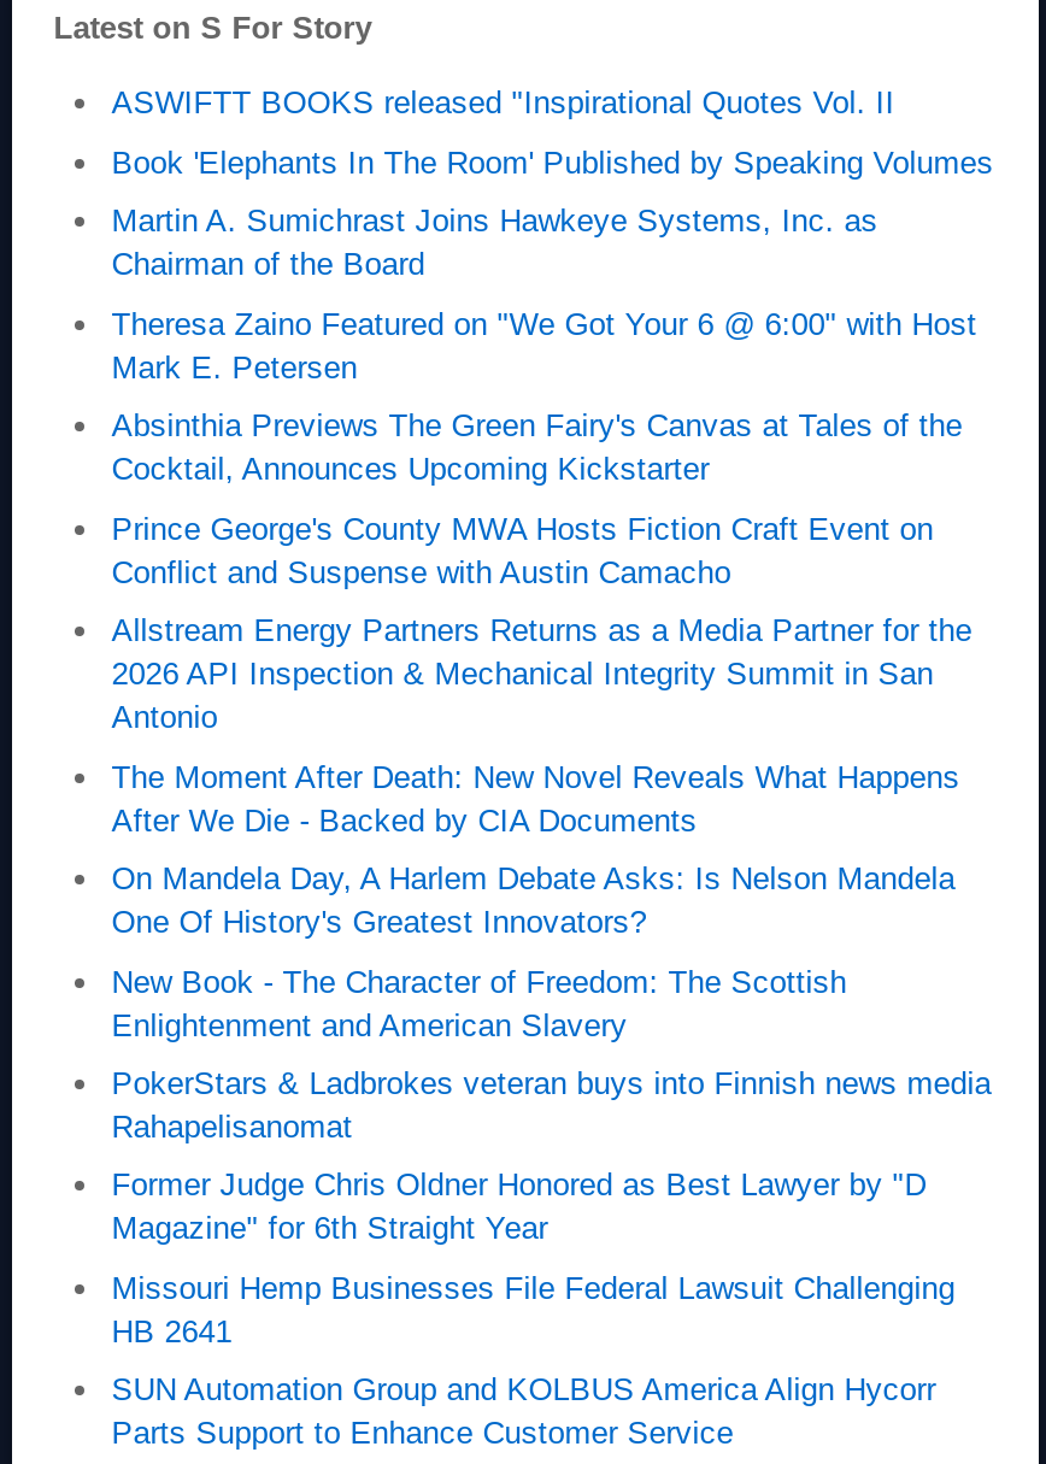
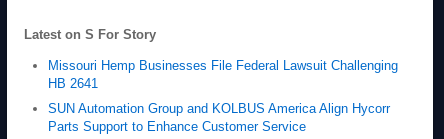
[111,85,993,1247] ASWIFTT BOOKS released "Inspirational Quotes Vol. II | Book 'Elephants In The Room' Published by Speaking Volumes | Martin A. Sumichrast Joins Hawkeye Systems, Inc. as | Chairman of the Board | Theresa Zaino Featured on "We Got Your 6 @ 6:00" with Host | Mark E. Petersen | Absinthia Previews The Green Fairy's Canvas at Tales of the | Cocktail, Announces Upcoming Kickstarter | Prince George's County MWA Hosts Fiction Craft Event on | Conflict and Suspense with Austin Camacho | Allstream Energy Partners Returns as a Media Partner for the | 2026 API Inspection & Mechanical Integrity Summit in San | Antonio | The Moment After Death: New Novel Reveals What Happens | After We Die - Backed by CIA Documents | On Mandela Day, A Harlem Debate Asks: Is Nelson Mandela | One Of History's Greatest Innovators? | New Book - The Character of Freedom: The Scottish | Enlightenment and American Slavery | PokerStars & Ladbrokes veteran buys into Finnish news media | Rahapelisanomat | Former Judge Chris Oldner Honored as Best Lawyer by "D | Magazine" for 6th Straight Year -> none

